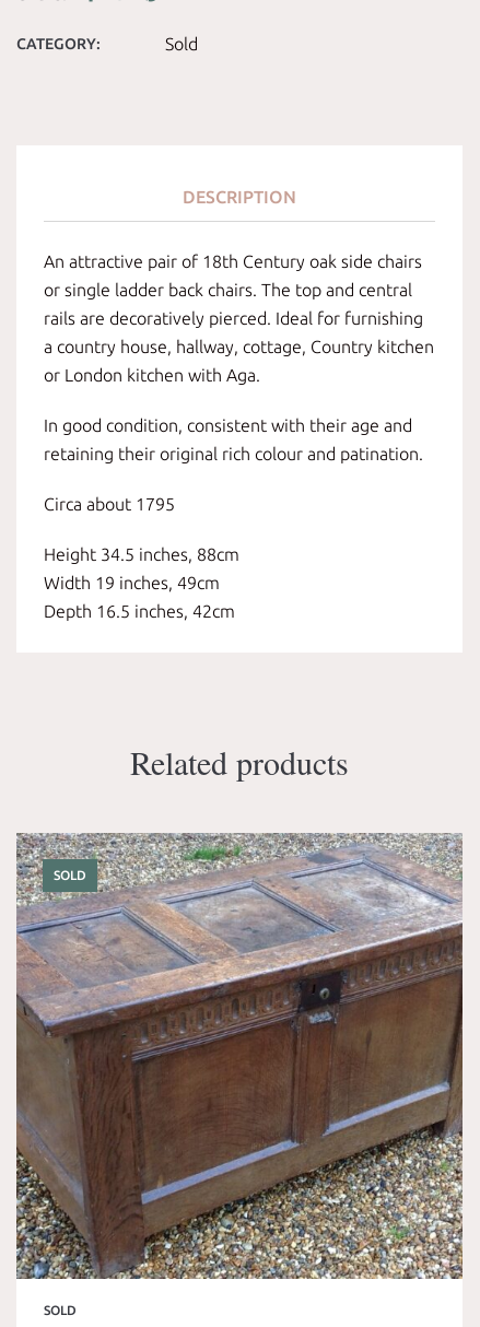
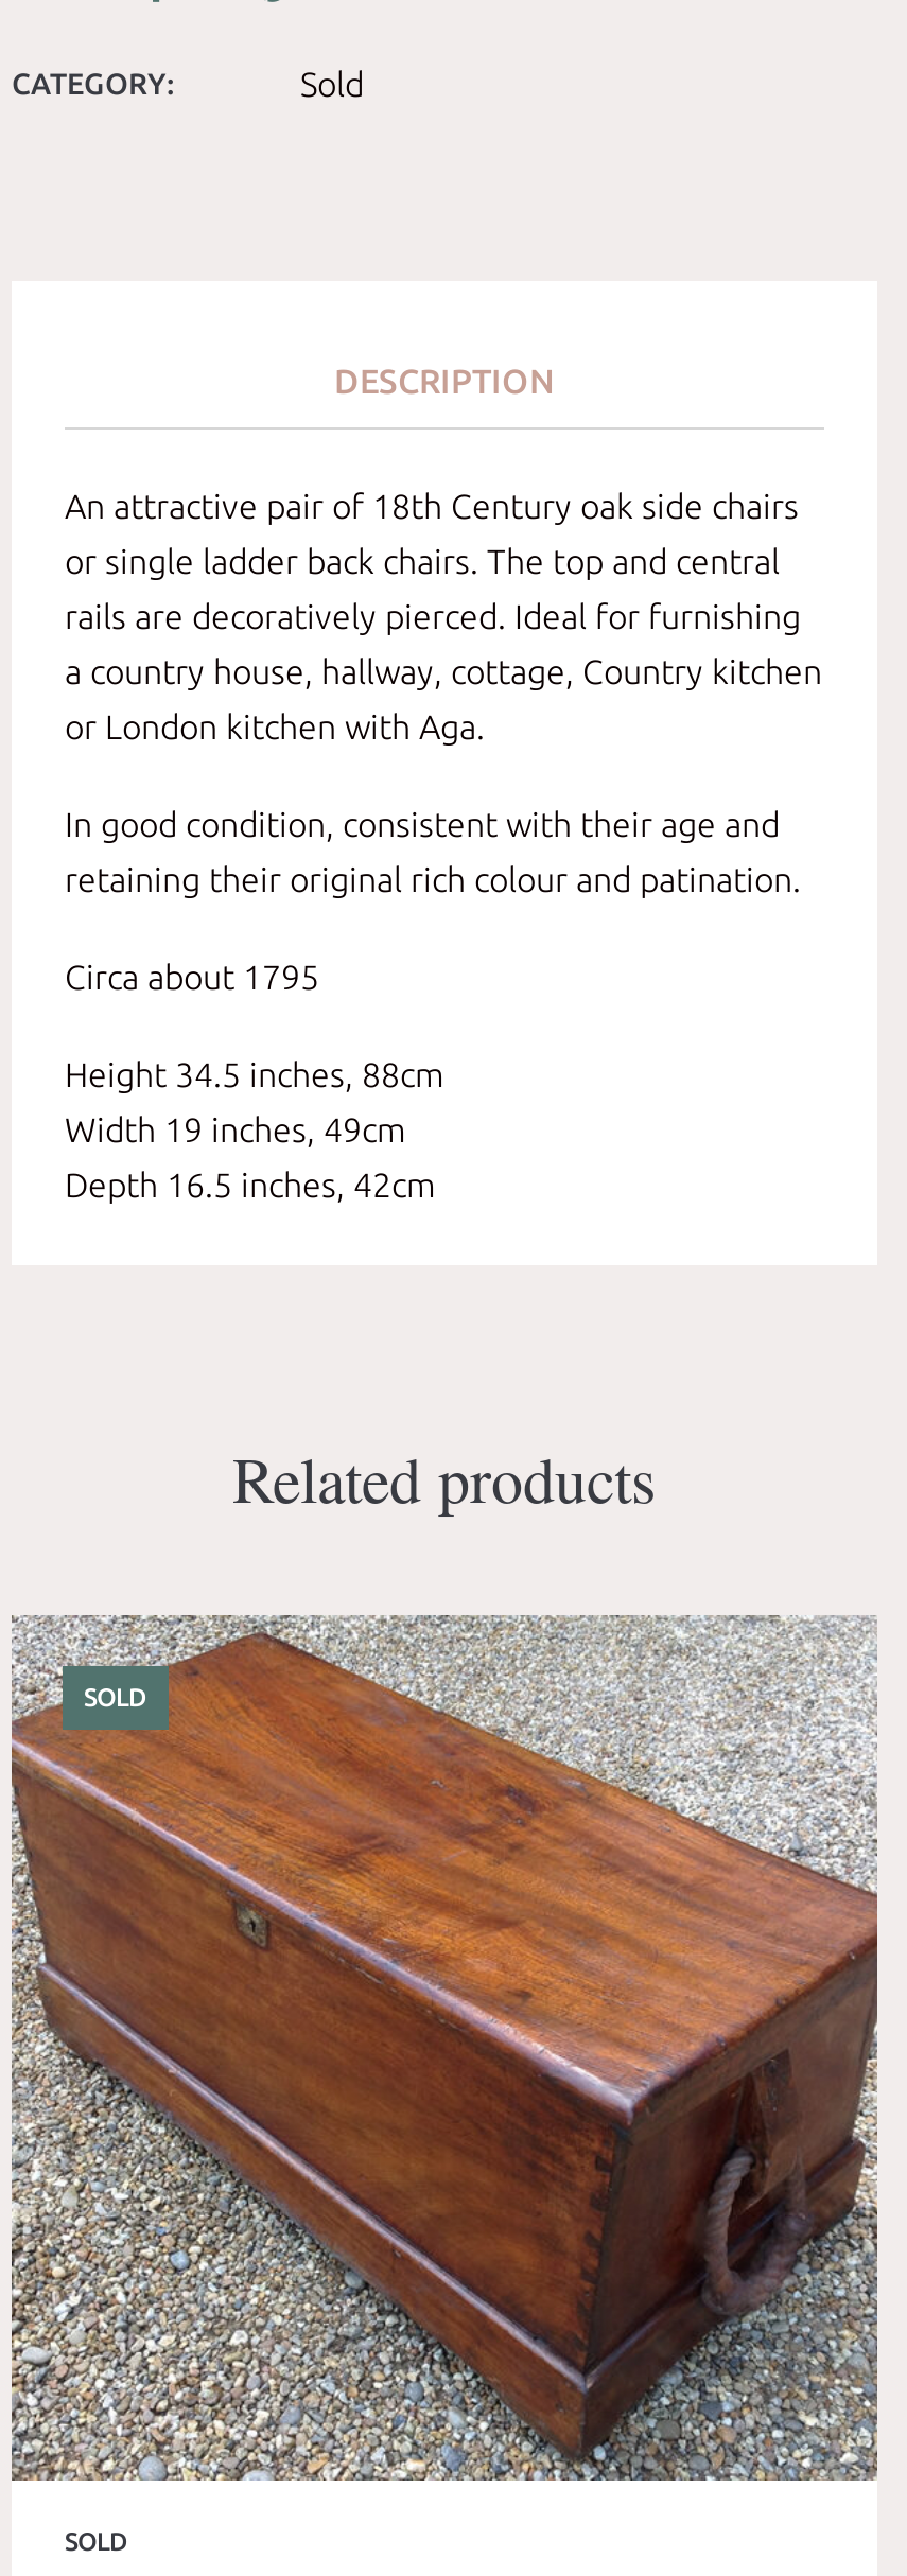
[15,833,464,1280] [image] -> [12,1614,879,2482] [image]

